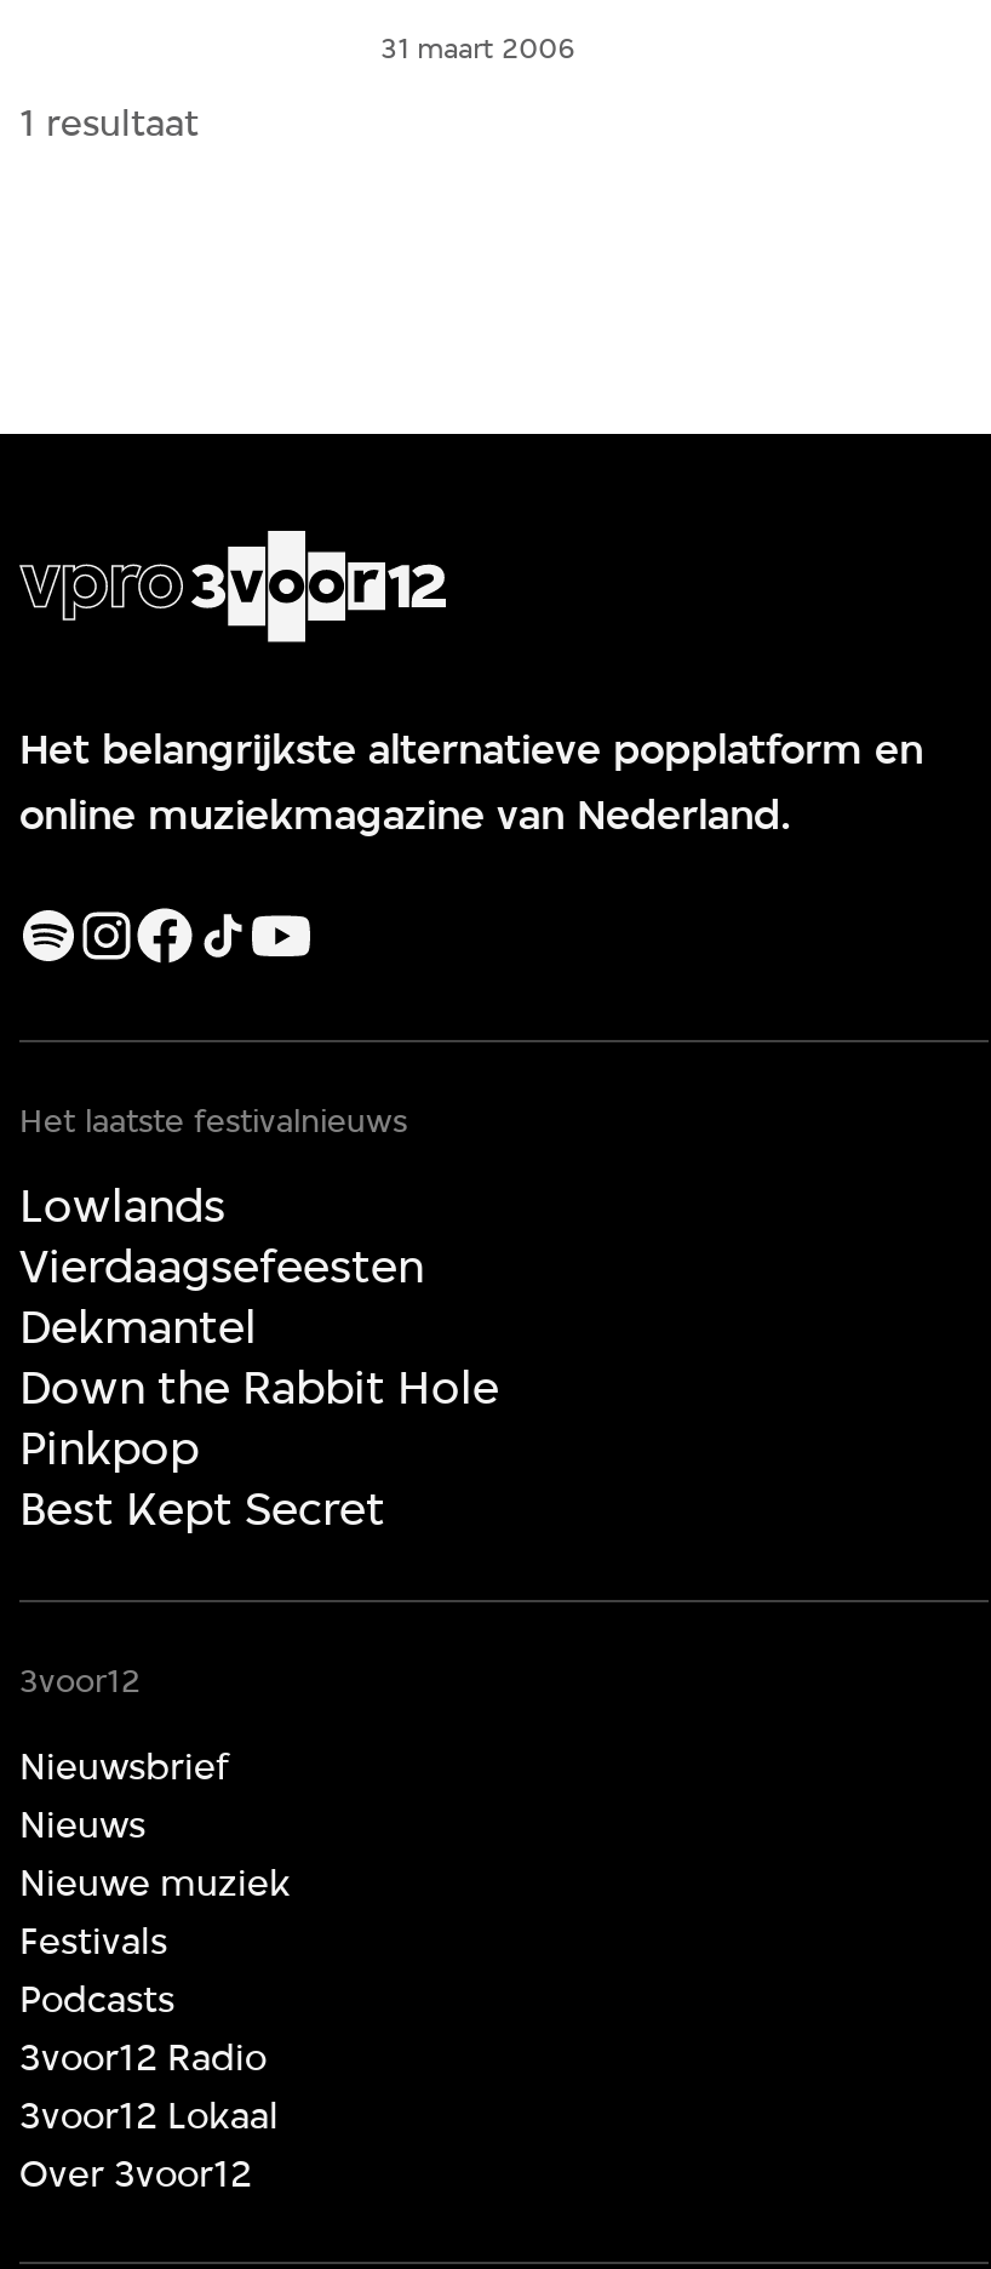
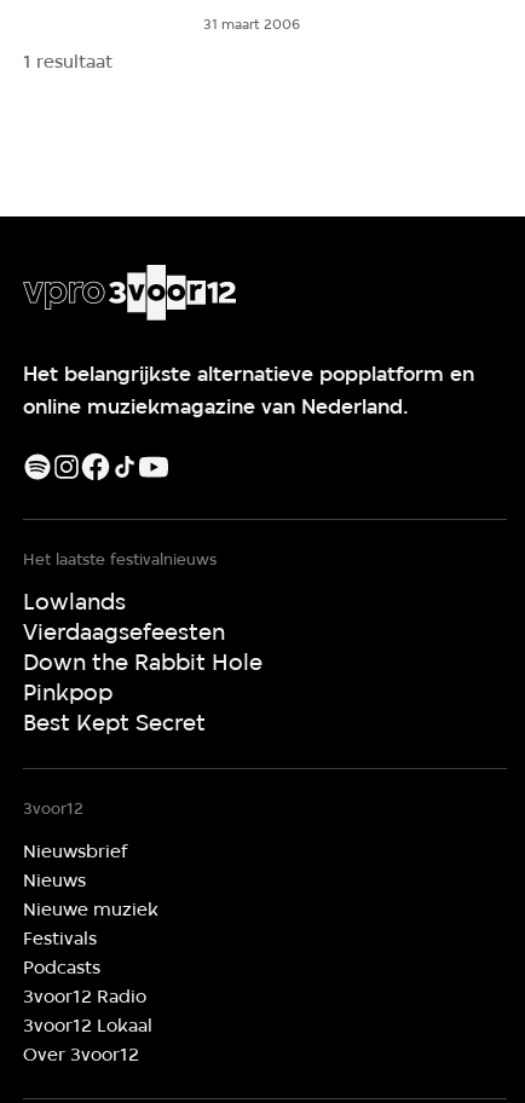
[19,1300,257,1356] Dekmantel -> none

